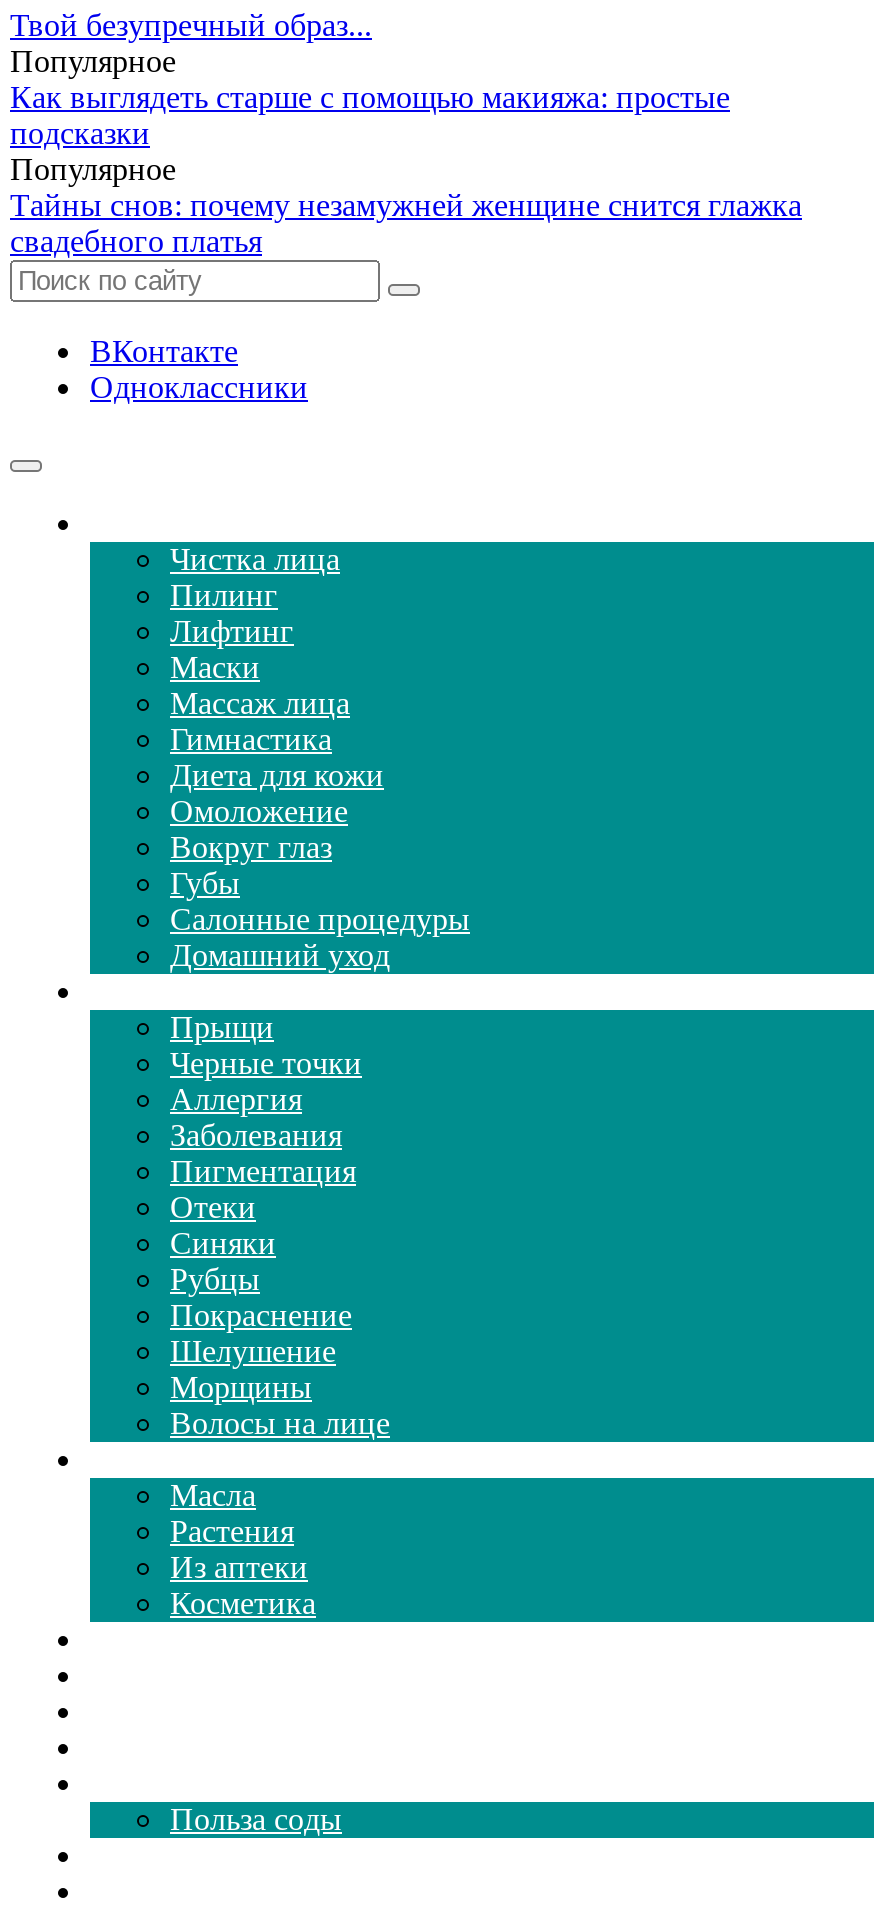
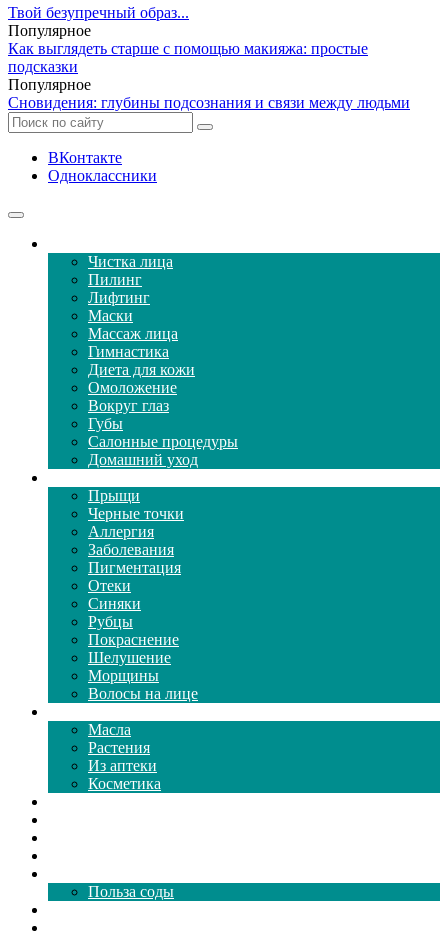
[10,188,802,258] Тайны снов: почему незамужней женщине снится глажка | свадебного платья -> [8,94,410,111] Сновидения: глубины подсознания и связи между людьми

